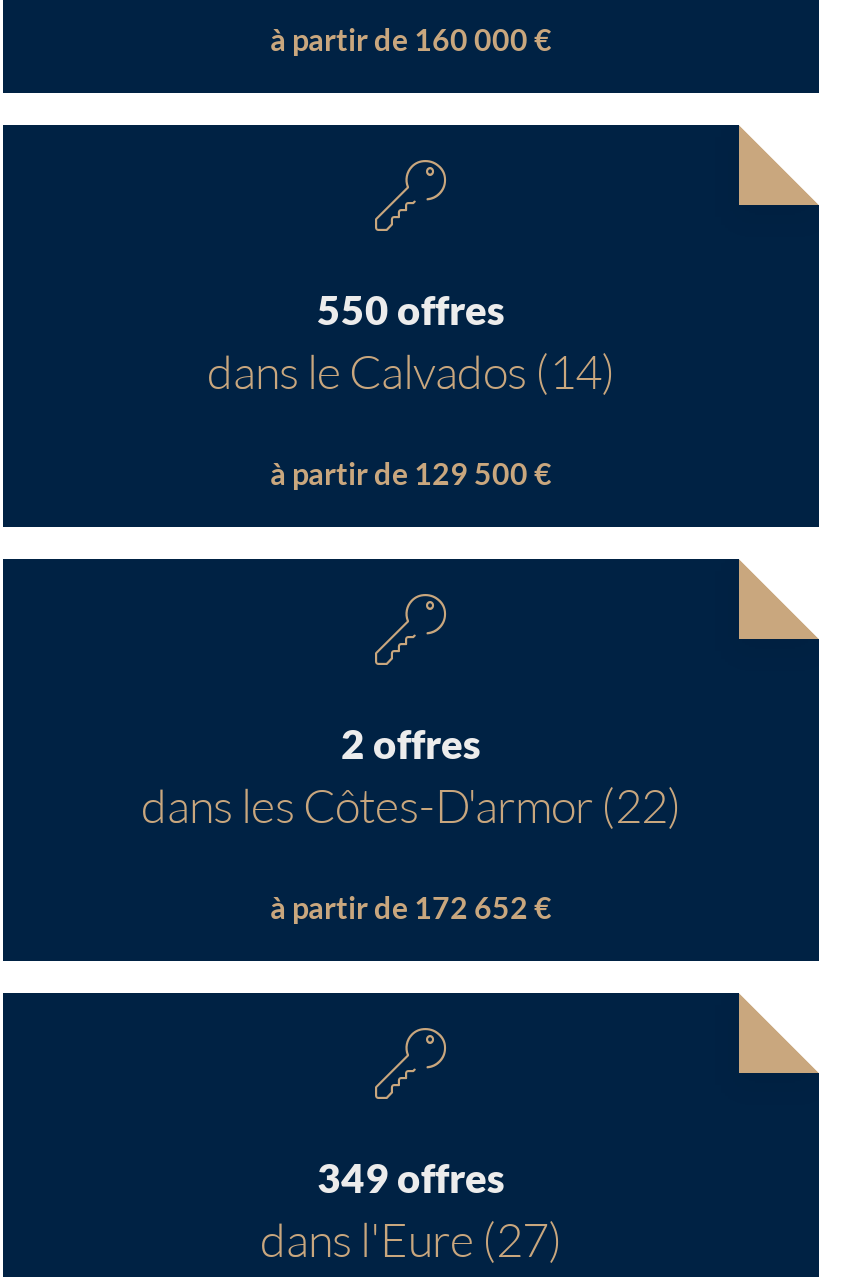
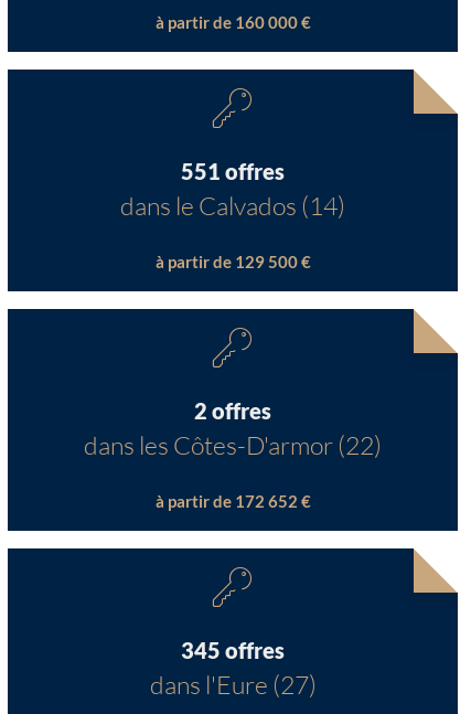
[317,284,505,332] 550 offres -> [181,157,285,184] 551 offres
[317,1152,505,1200] 349 offres -> [181,636,285,663] 345 offres

